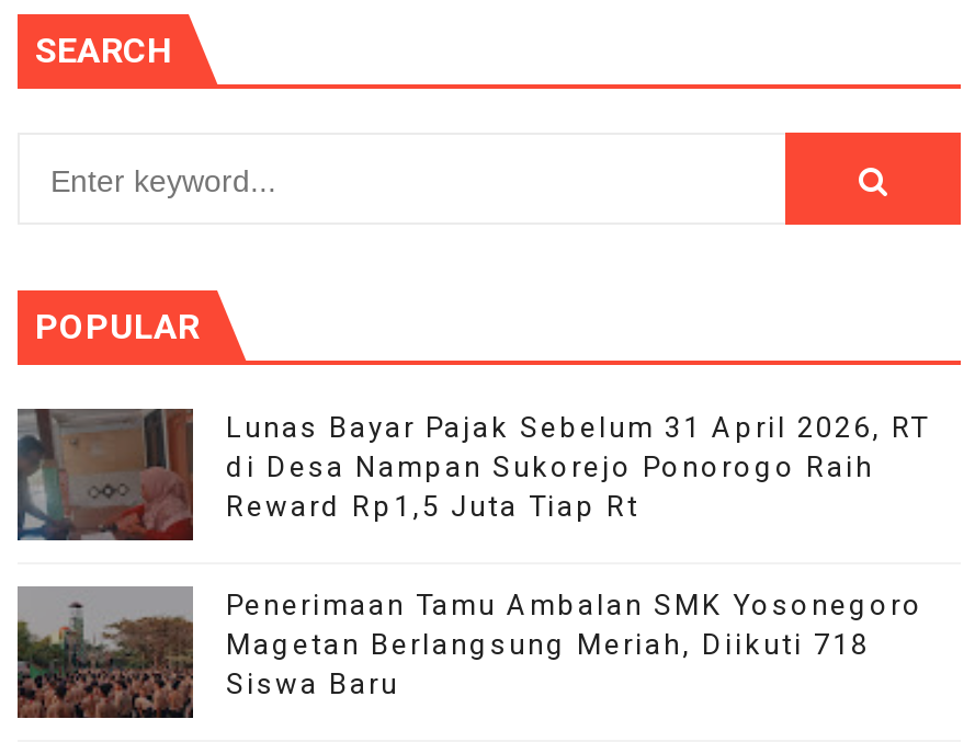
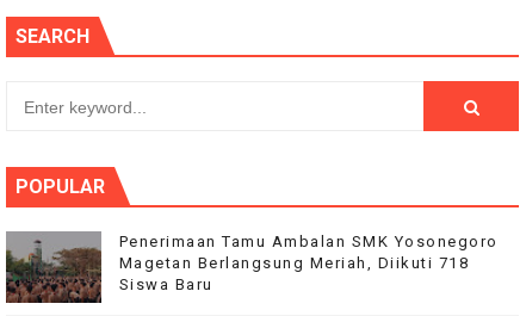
[18,409,929,543] [image] | Lunas Bayar Pajak Sebelum 31 April 2026, RT | di Desa Nampan Sukorejo Ponorogo Raih | Reward Rp1,5 Juta Tiap Rt -> none

